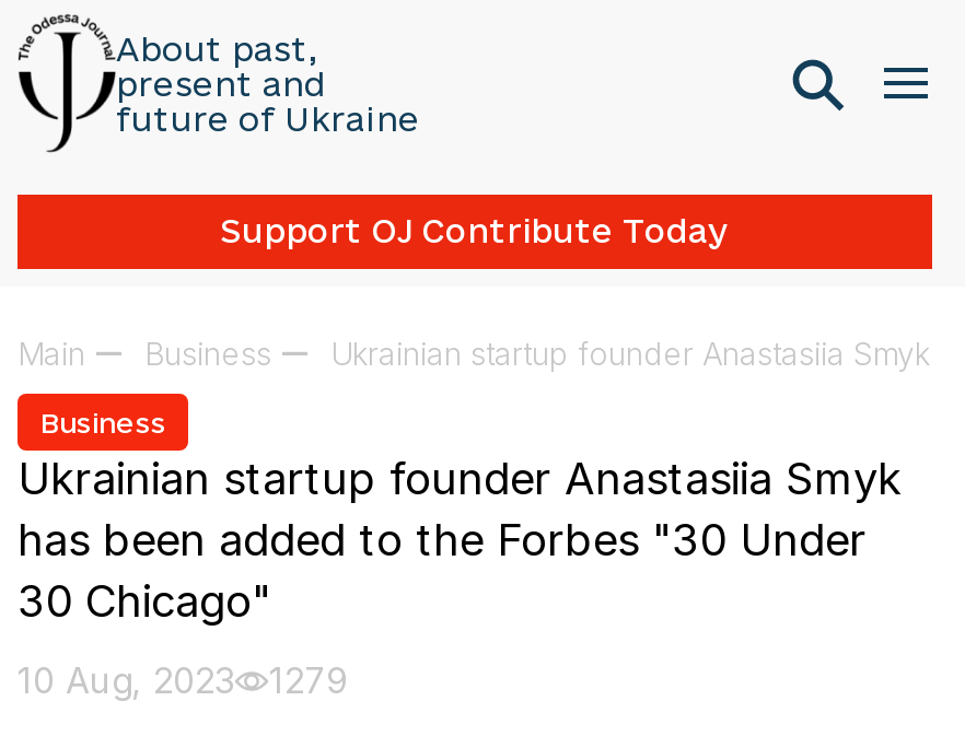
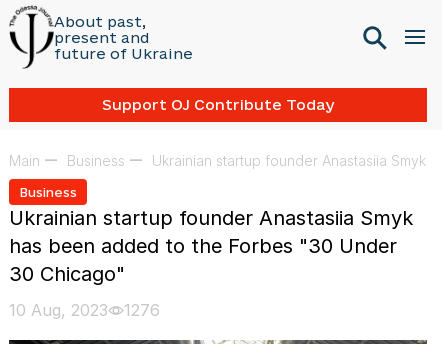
[18,657,348,701] 10 Aug, 2023 1279 -> [9,300,160,320] 10 Aug, 2023 1276

